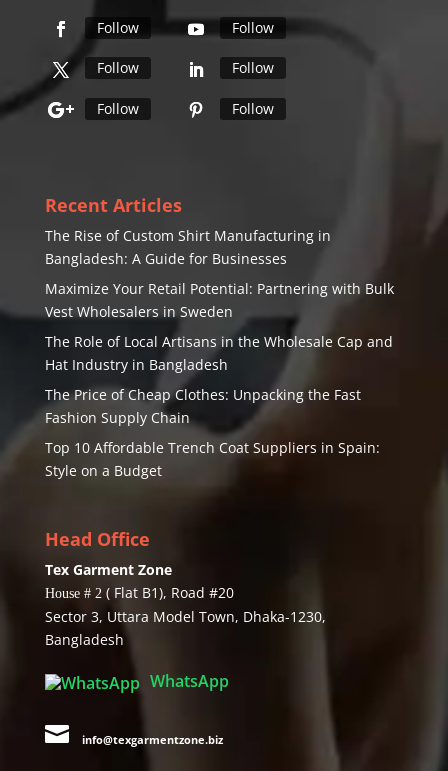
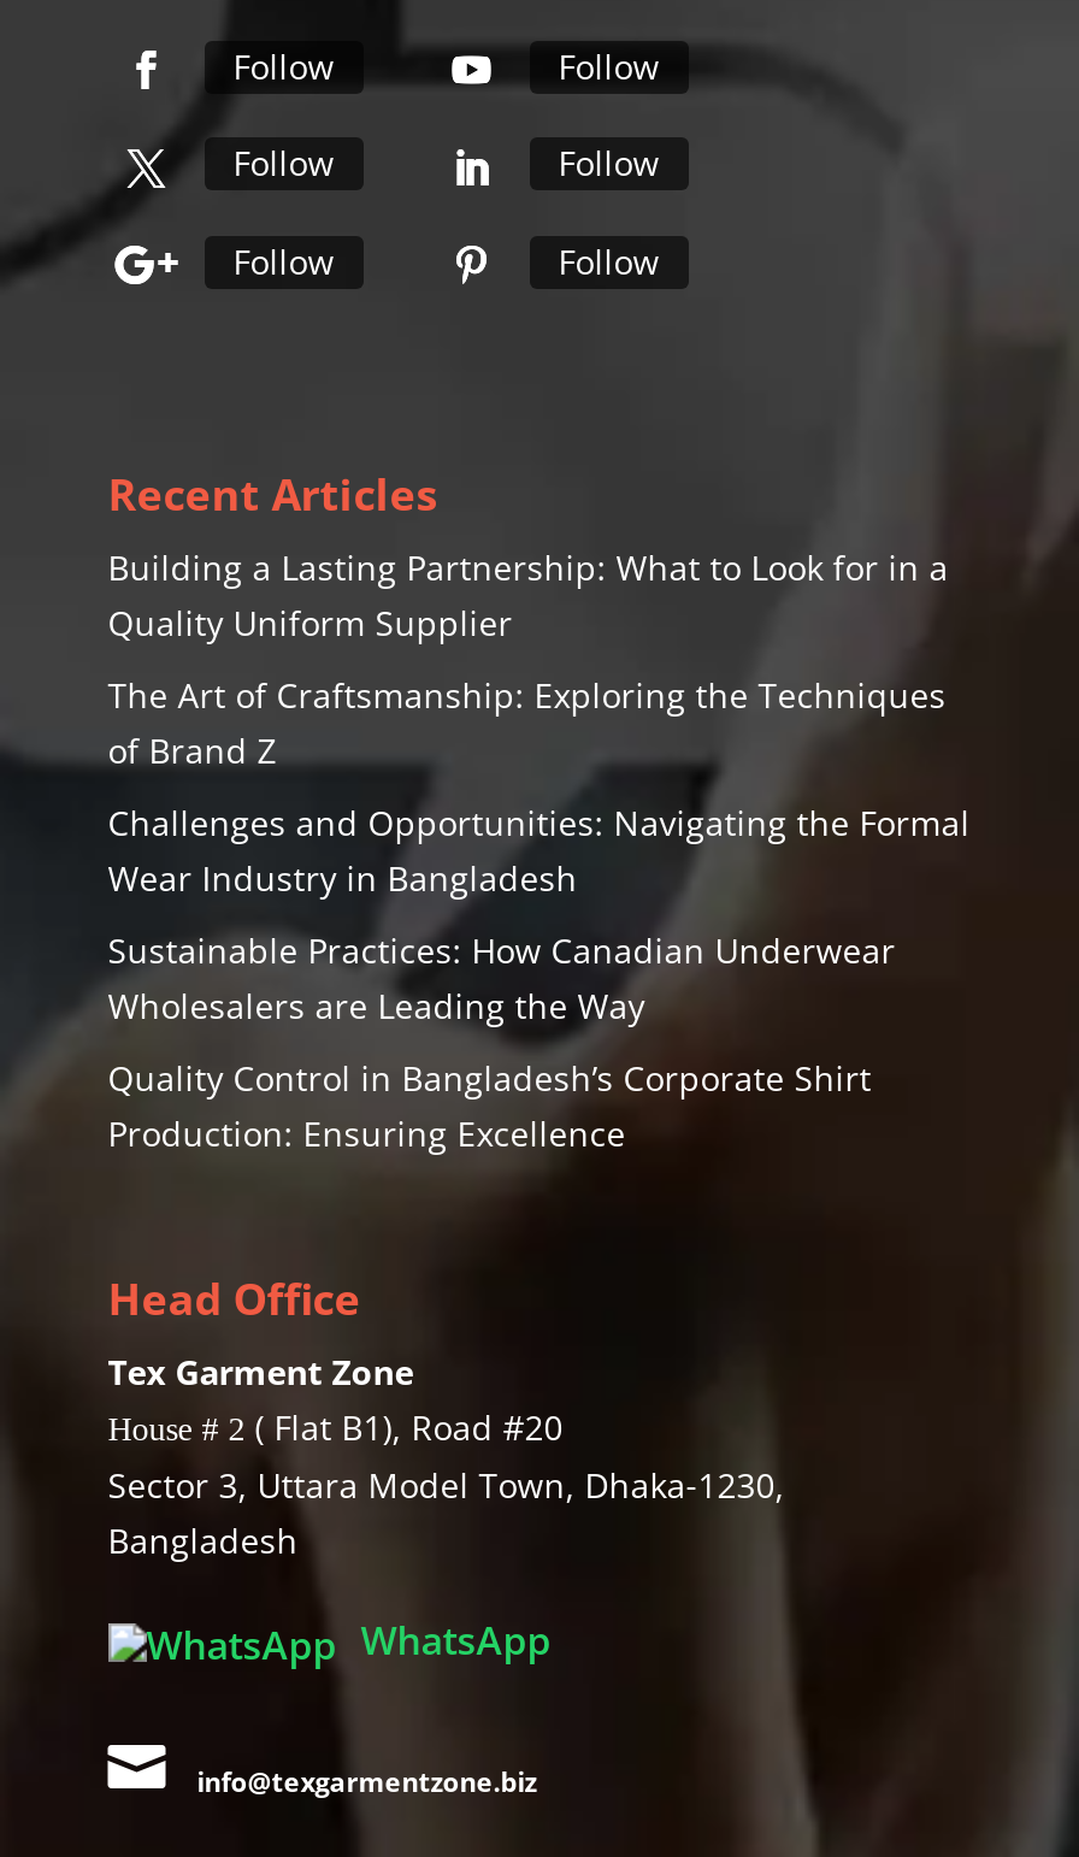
[45,226,331,268] The Rise of Custom Shirt Manufacturing in | Bangladesh: A Guide for Businesses -> [108,545,948,646] Building a Lasting Partnership: What to Look for in a | Quality Uniform Supplier
[45,279,394,321] Maximize Your Retail Potential: Partnering with Bulk | Vest Wholesalers in Sweden -> [108,672,946,774] The Art of Craftsmanship: Exploring the Techniques | of Brand Z
[45,332,393,374] The Role of Local Artisans in the Wholesale Cap and | Hat Industry in Bangladesh -> [108,800,970,901] Challenges and Opportunities: Navigating the Formal | Wear Industry in Bangladesh
[45,385,361,427] The Price of Cheap Clothes: Unpacking the Fast | Fashion Supply Chain -> [108,928,895,1029] Sustainable Practices: How Canadian Underwear | Wholesalers are Leading the Way
[45,438,380,480] Top 10 Affordable Trench Coat Suppliers in Spain: | Style on a Budget -> [108,1055,871,1157] Quality Control in Bangladesh’s Corporate Shirt | Production: Ensuring Excellence

